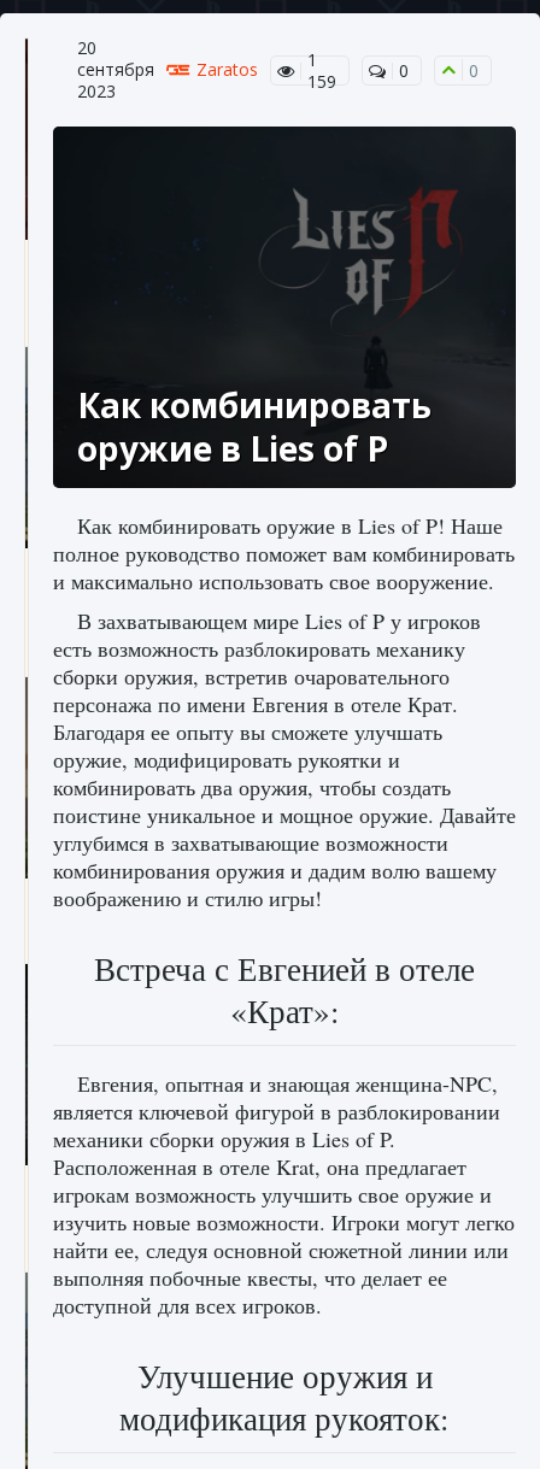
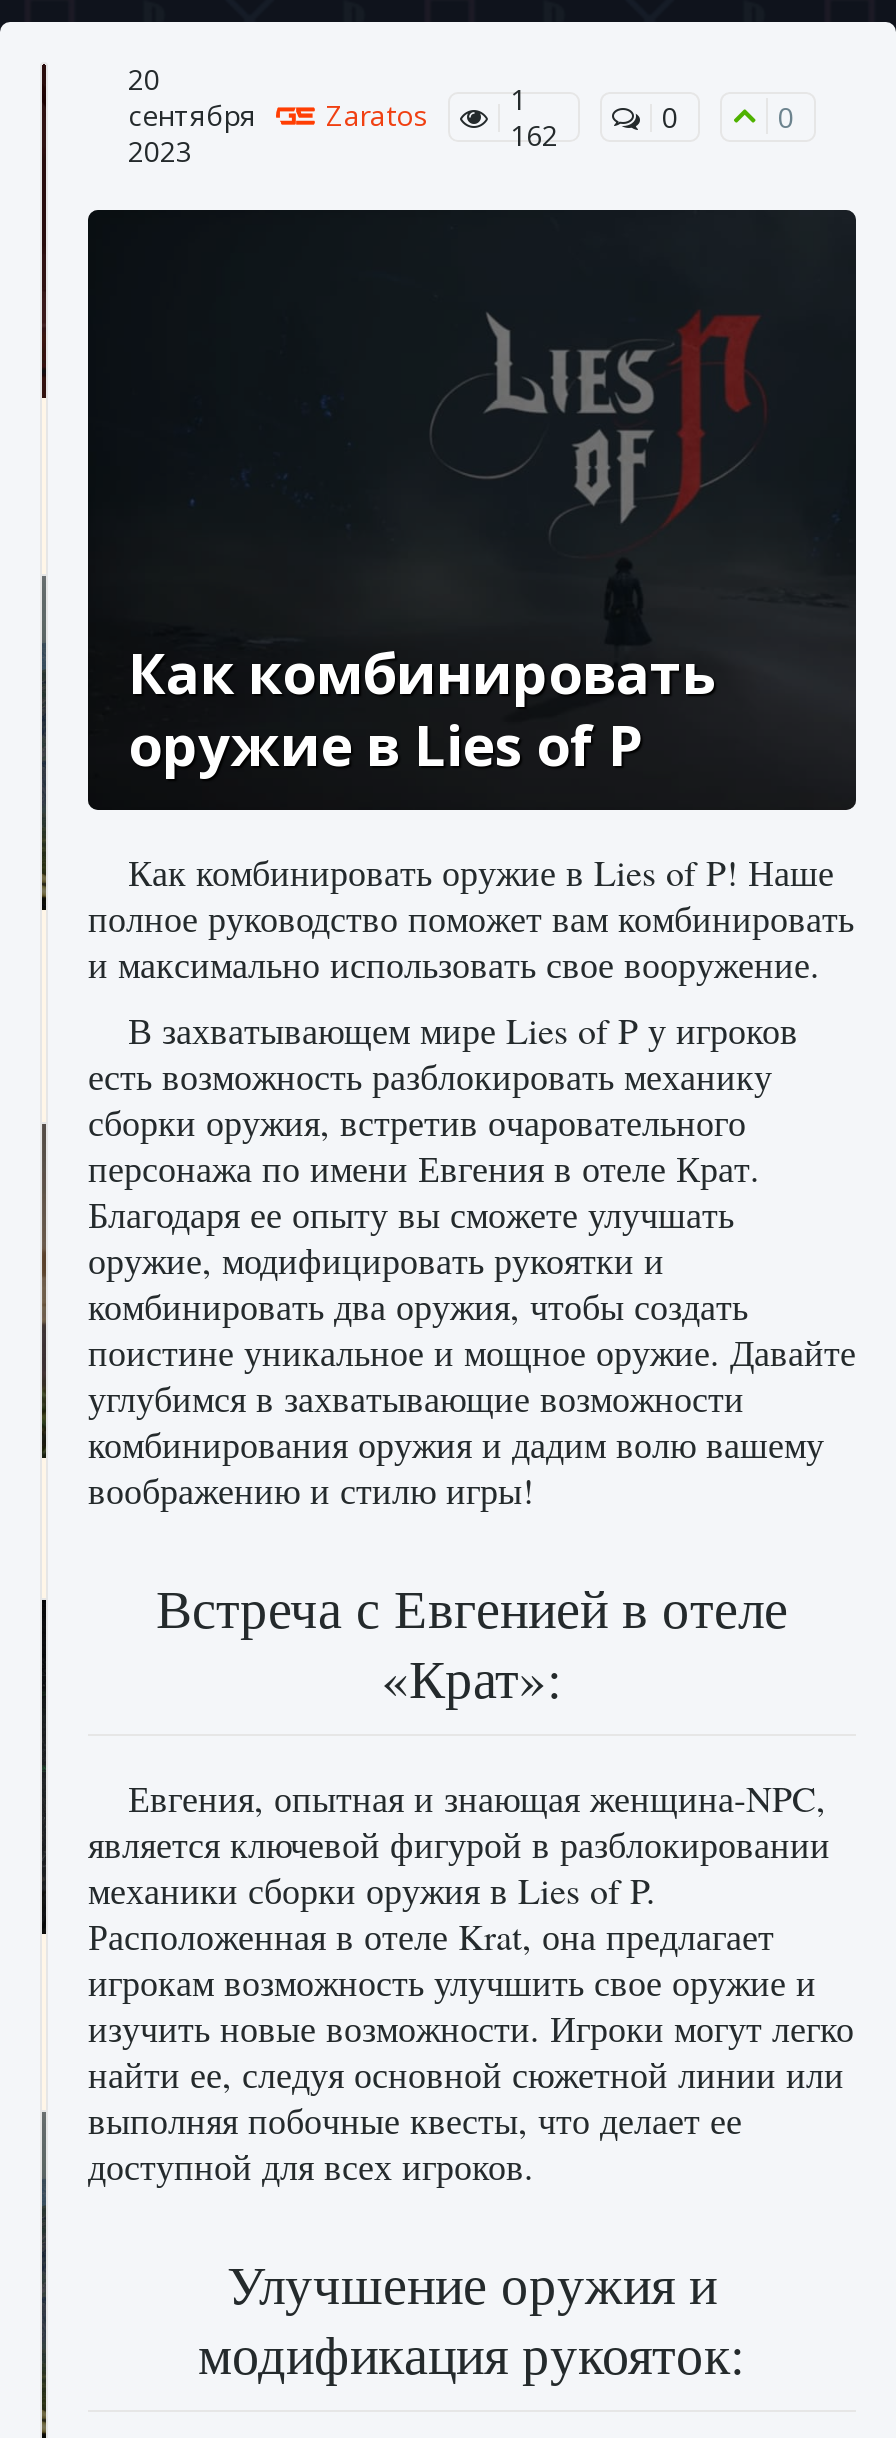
[307,69,336,92] 159 -> [510,115,558,153] 162

